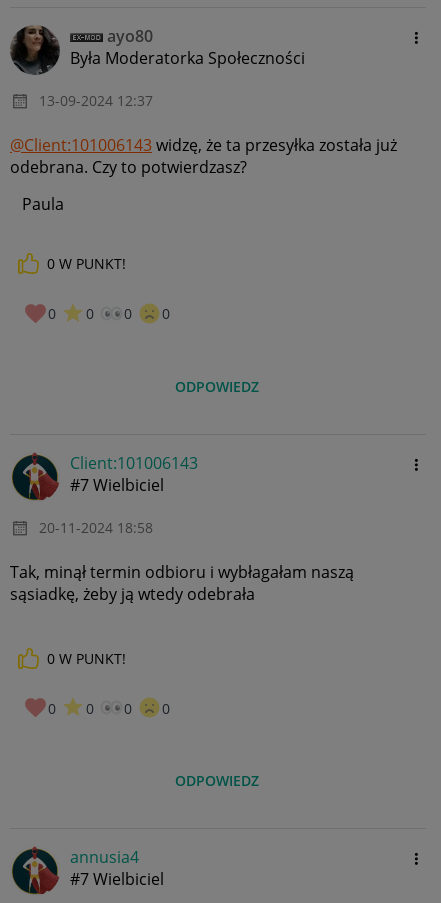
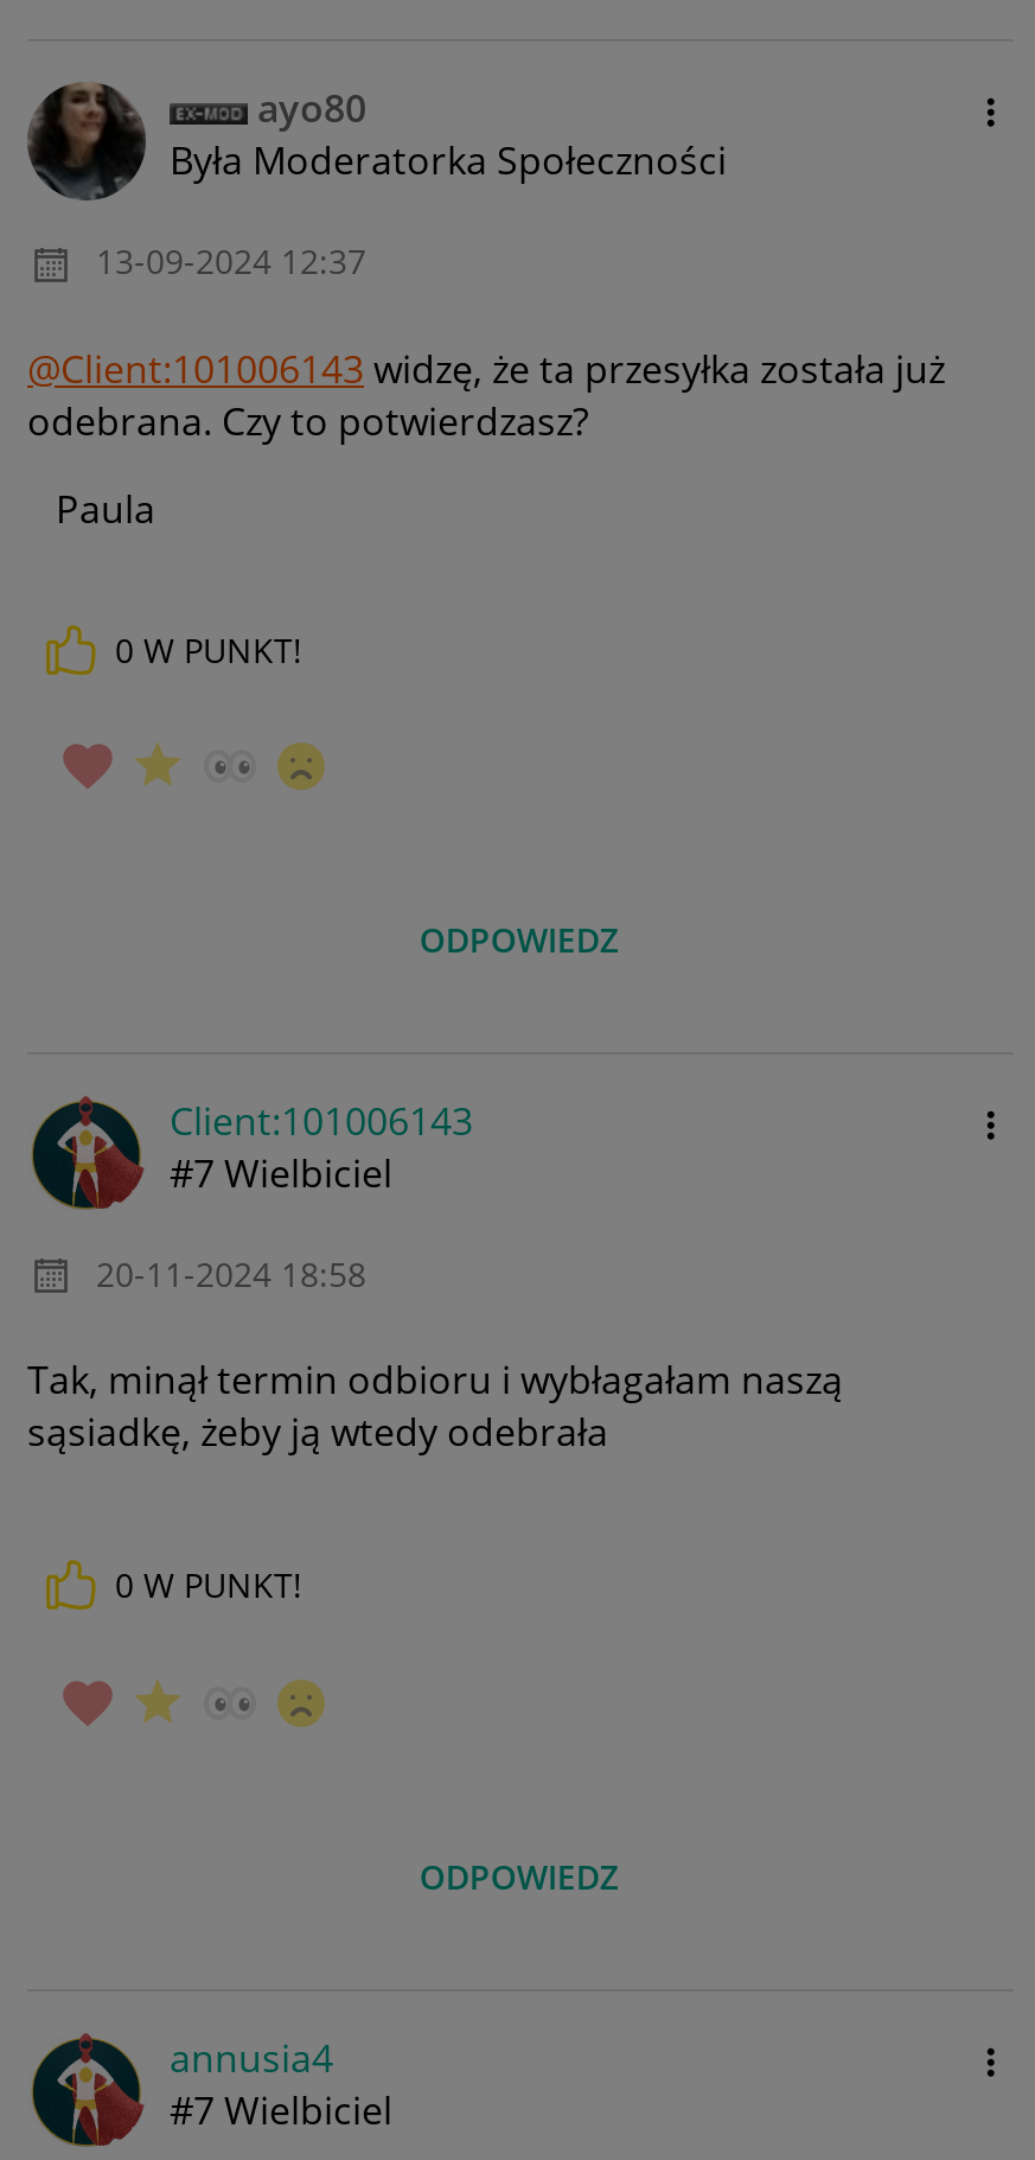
[47,304,169,323] 0 | 0 | 0 | 0 -> none
[47,699,169,718] 0 | 0 | 0 | 0 -> none

